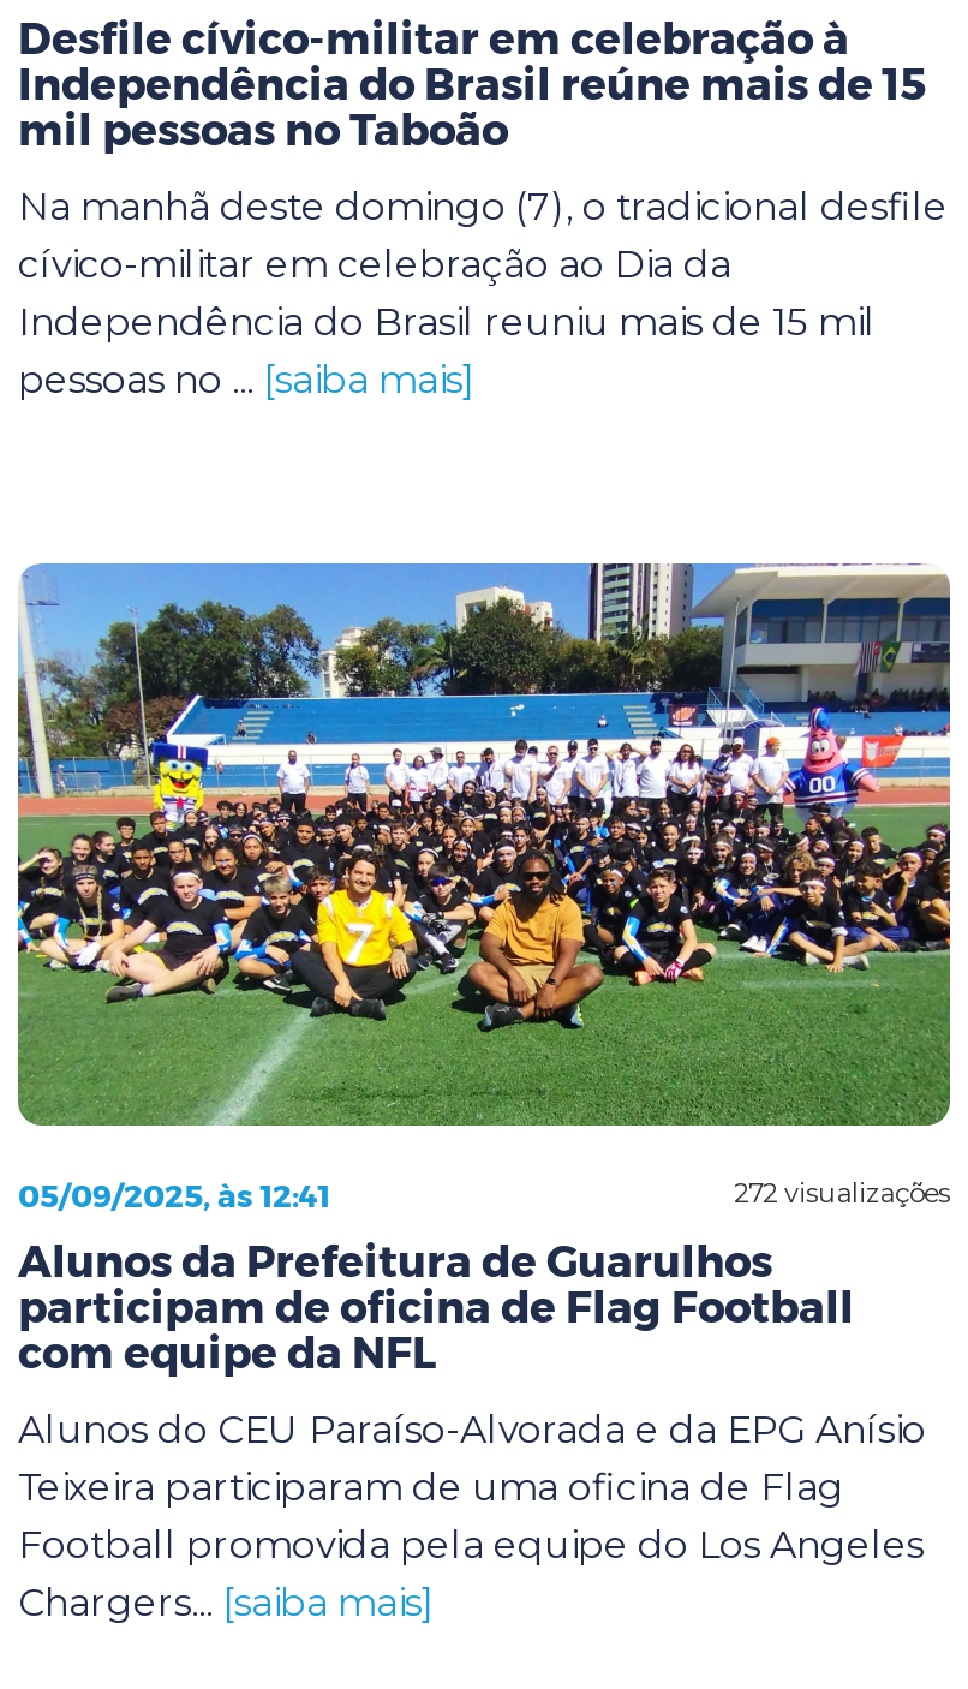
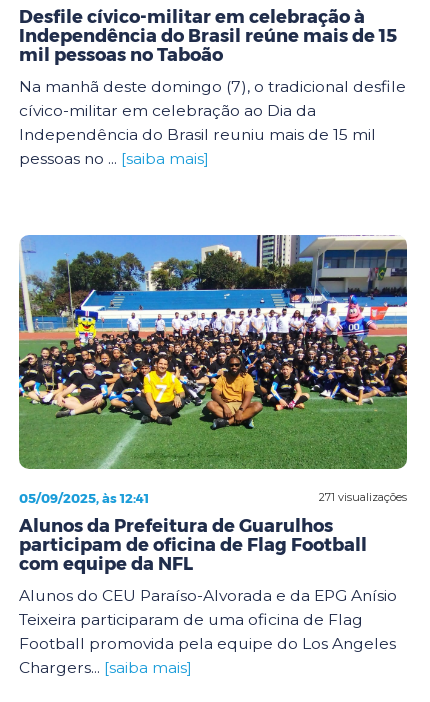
[734,1176,950,1210] 272 visualizações -> [319,490,407,504] 271 visualizações

